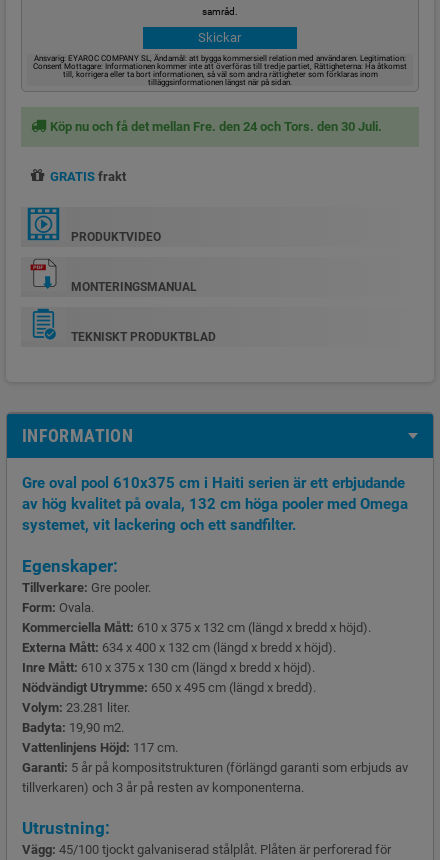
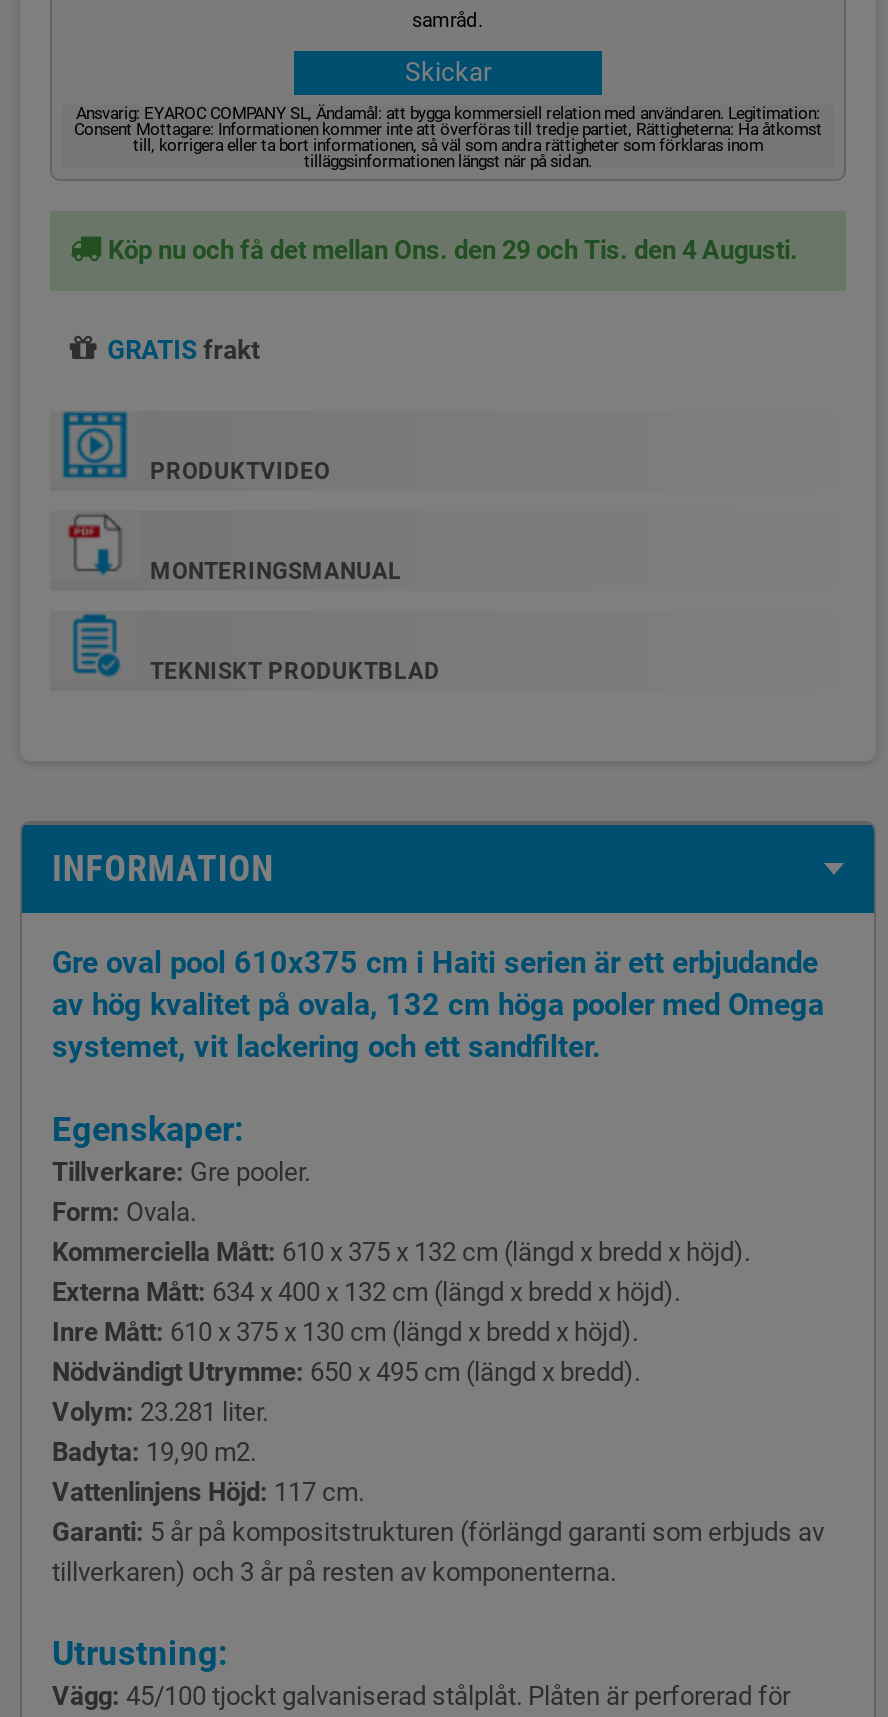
[47,119,382,134] Köp nu och få det mellan Fre. den 24 och Tors. den 30 Juli. -> [102,235,798,265] Köp nu och få det mellan Ons. den 29 och Tis. den 4 Augusti.

